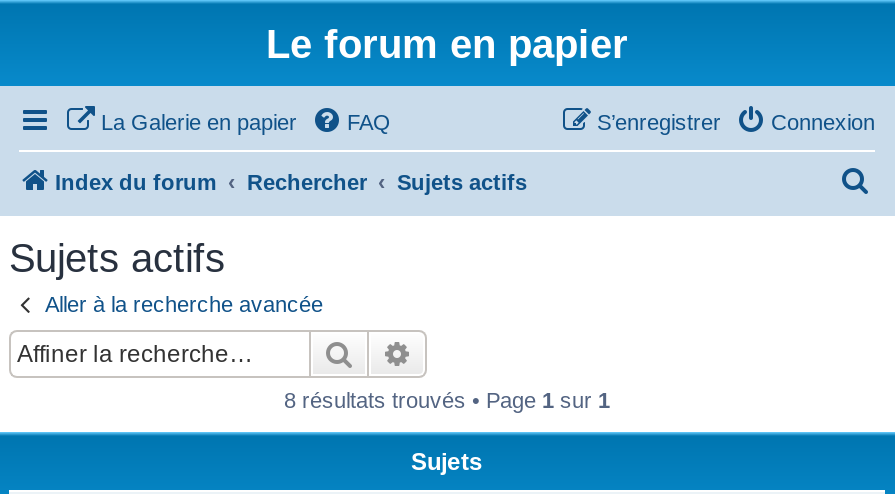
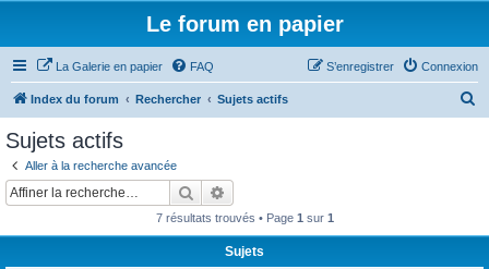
[284,387,610,411] 8 résultats trouvés • Page 1 sur 1 -> [156,211,333,224] 7 résultats trouvés • Page 1 sur 1

